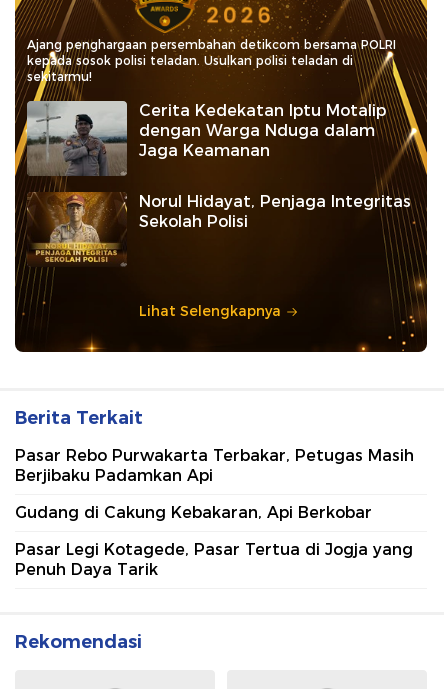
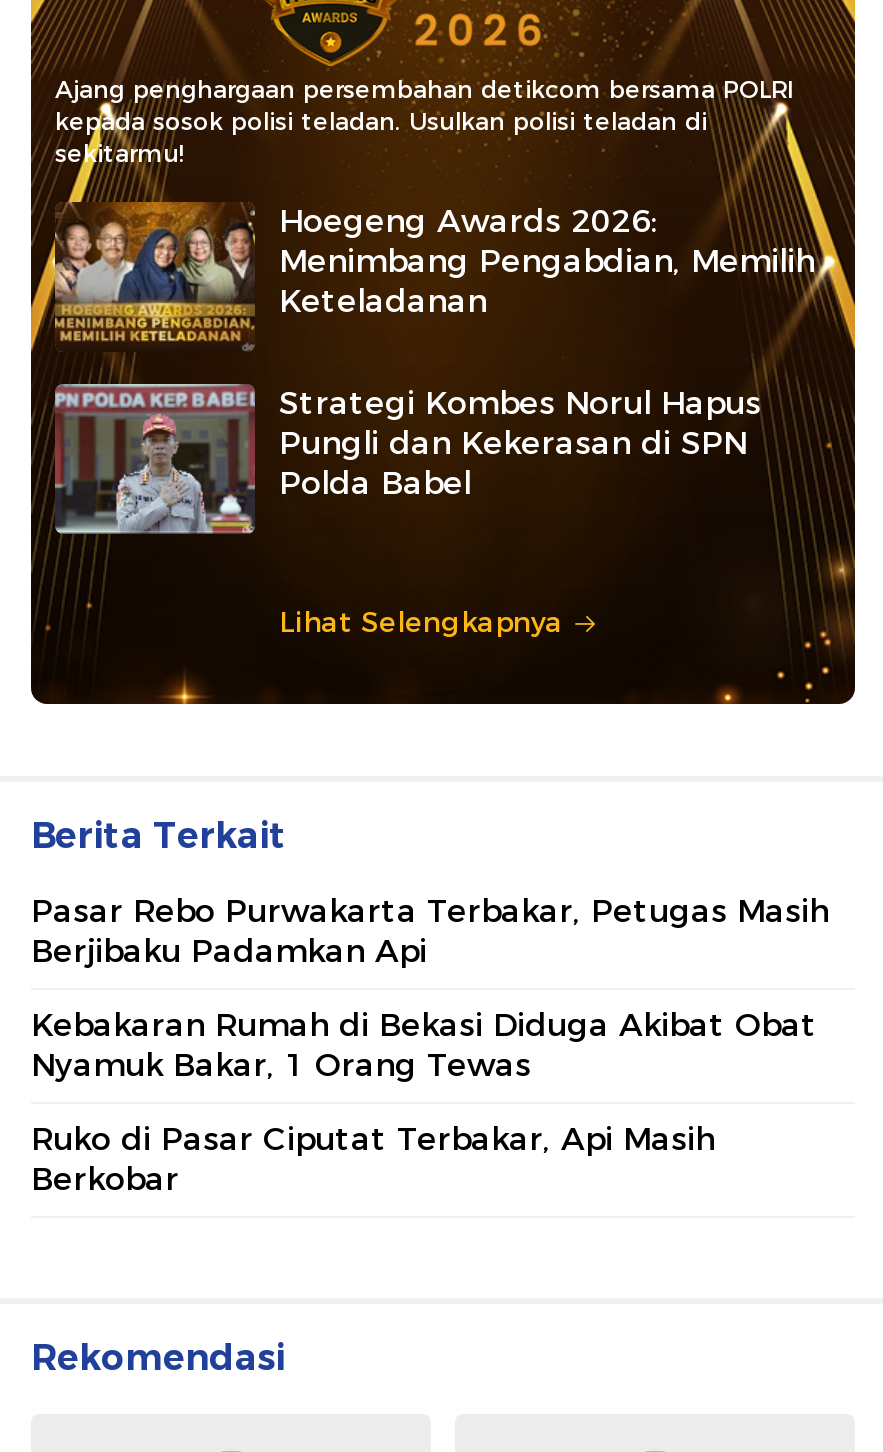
[26,100,386,176] [image] | Cerita Kedekatan Iptu Motalip | dengan Warga Nduga dalam | Jaga Keamanan -> [53,200,815,350] [image] | Hoegeng Awards 2026: | Menimbang Pengabdian, Memilih | Keteladanan
[27,191,411,267] [image] | Norul Hidayat, Penjaga Integritas | Sekolah Polisi -> [53,382,761,536] [image] | Strategi Kombes Norul Hapus | Pungli dan Kekerasan di SPN | Polda Babel
[15,503,372,522] Gudang di Cakung Kebakaran, Api Berkobar -> [31,1007,817,1085] Kebakaran Rumah di Bekasi Diduga Akibat Obat | Nyamuk Bakar, 1 Orang Tewas
[15,540,413,579] Pasar Legi Kotagede, Pasar Tertua di Jogja yang | Penuh Daya Tarik -> [31,1121,715,1199] Ruko di Pasar Ciputat Terbakar, Api Masih | Berkobar

